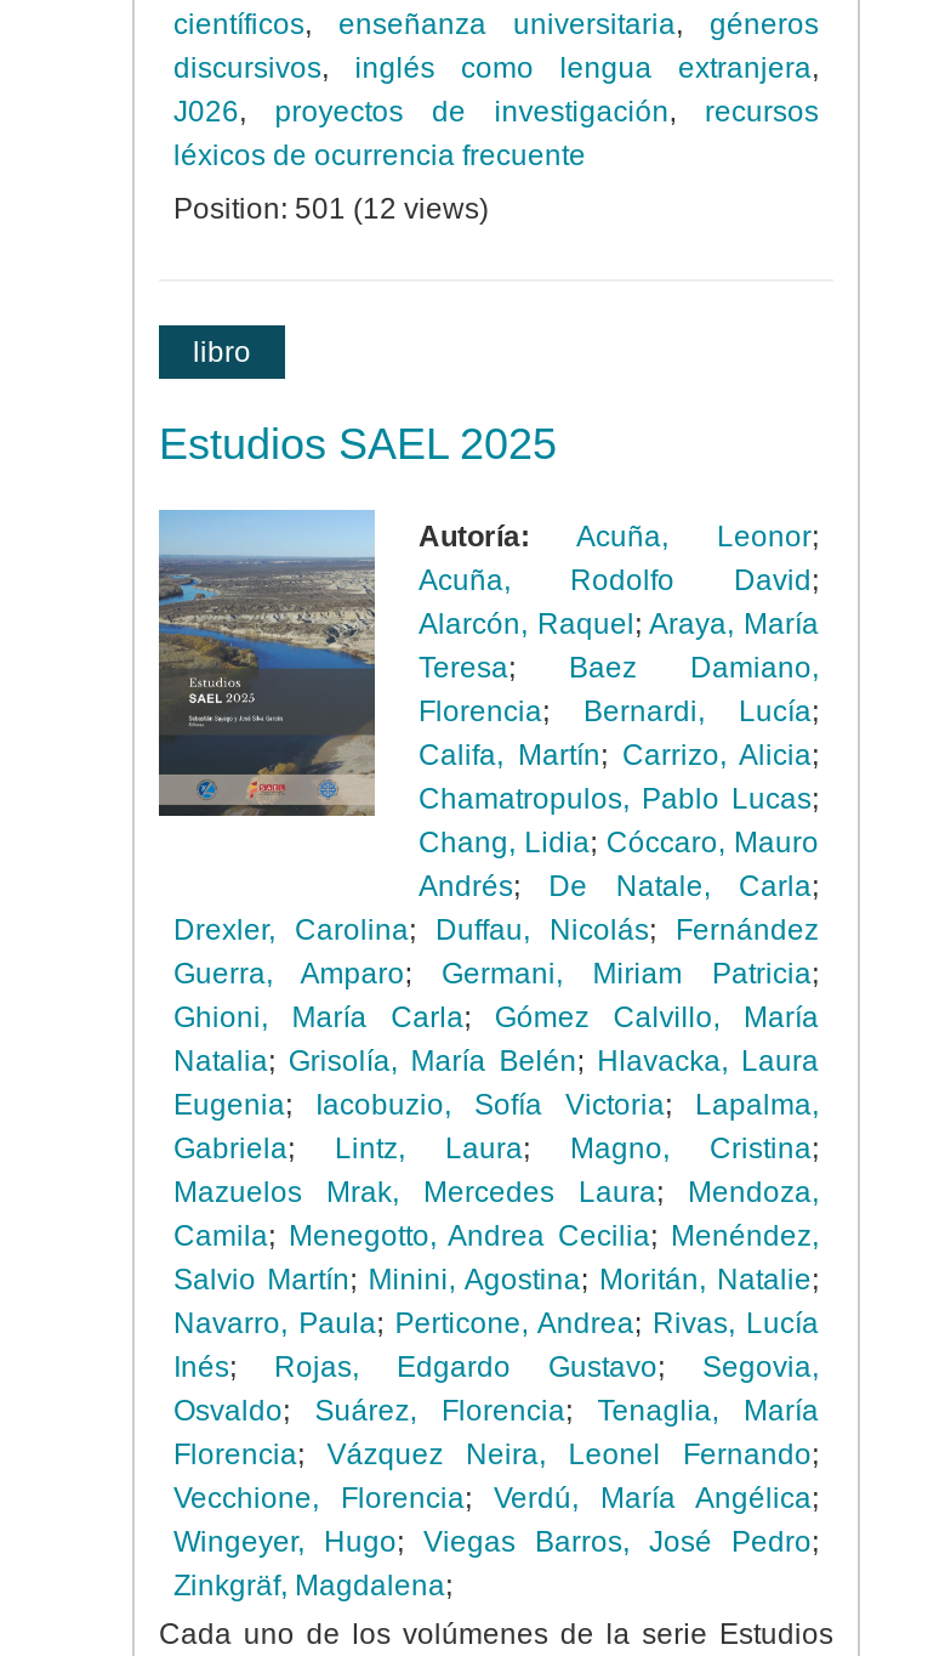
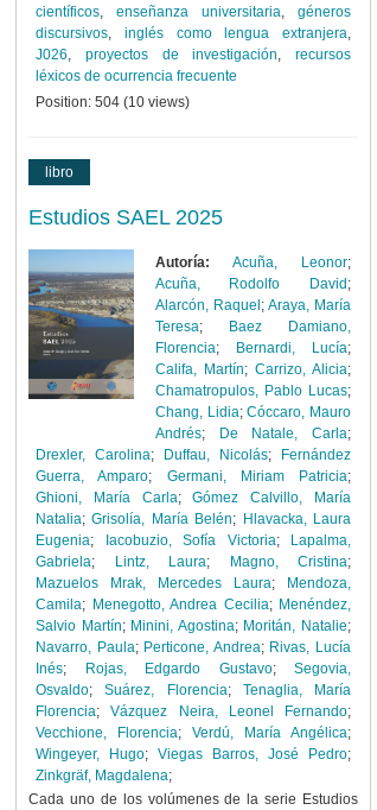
[173,192,489,226] Position: 501 (12 views) -> [36,94,190,110] Position: 504 (10 views)

